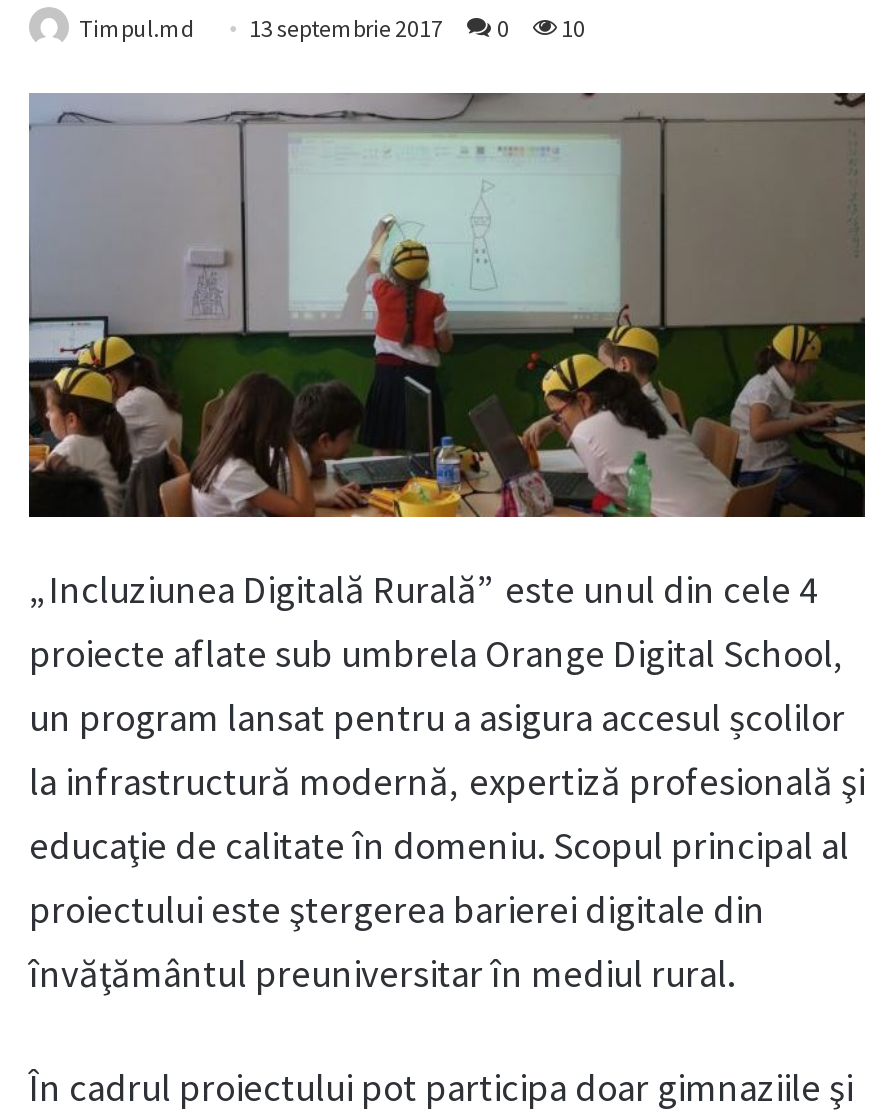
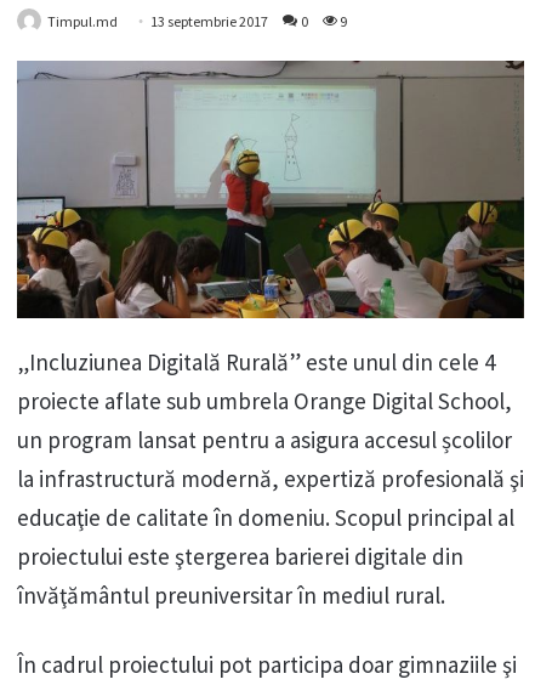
[79,14,585,44] Timpul.md 13 septembrie 2017 0 10 -> [47,13,347,31] Timpul.md 13 septembrie 2017 0 9

